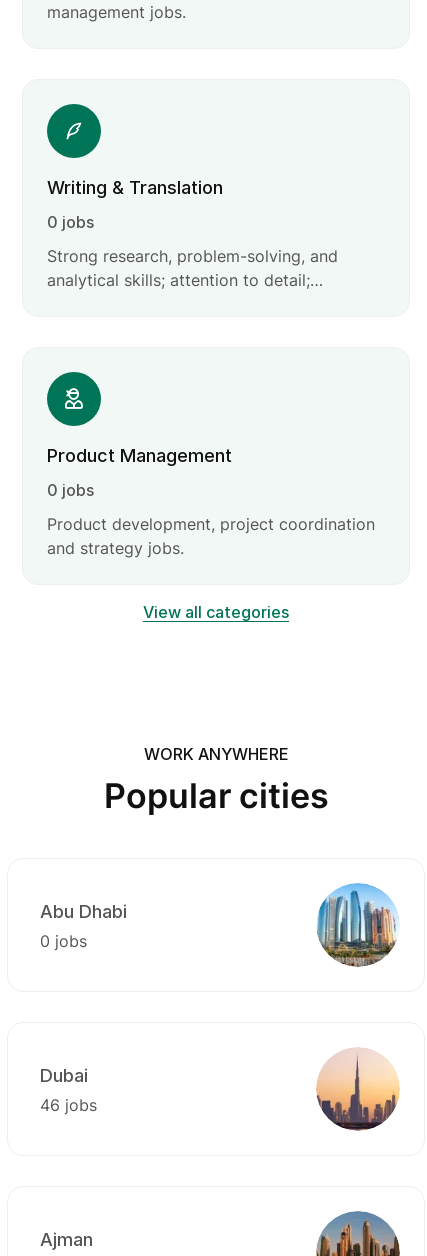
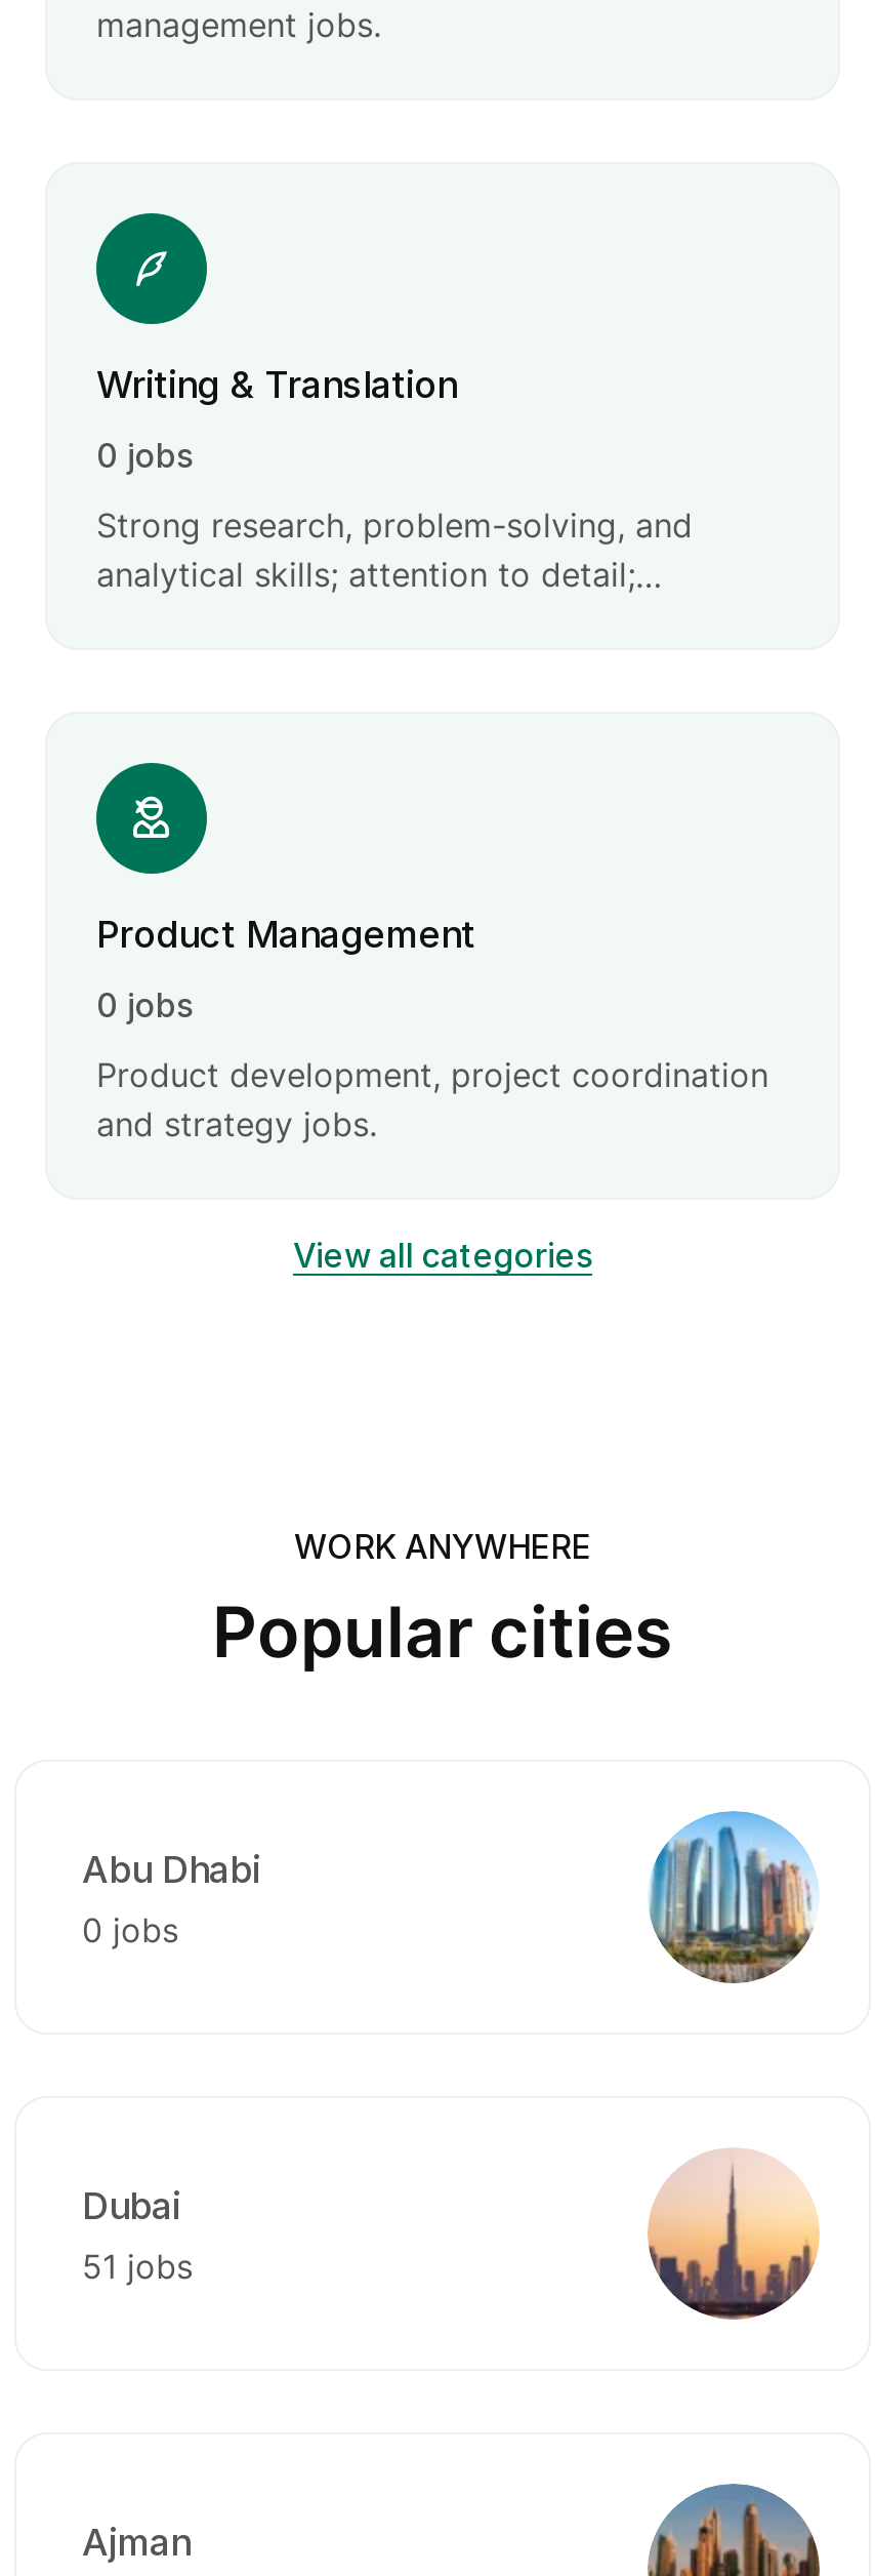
[40,1095,97,1115] 46 jobs -> [82,2246,193,2287] 51 jobs

